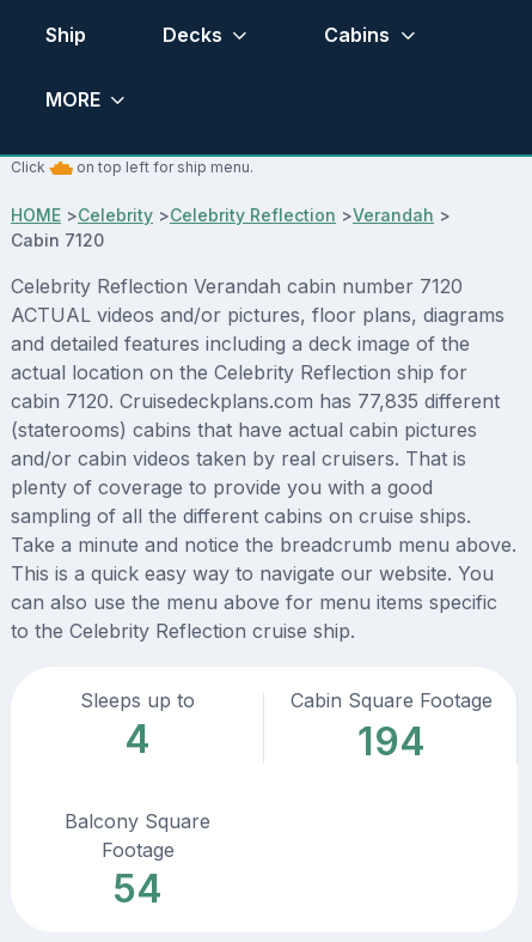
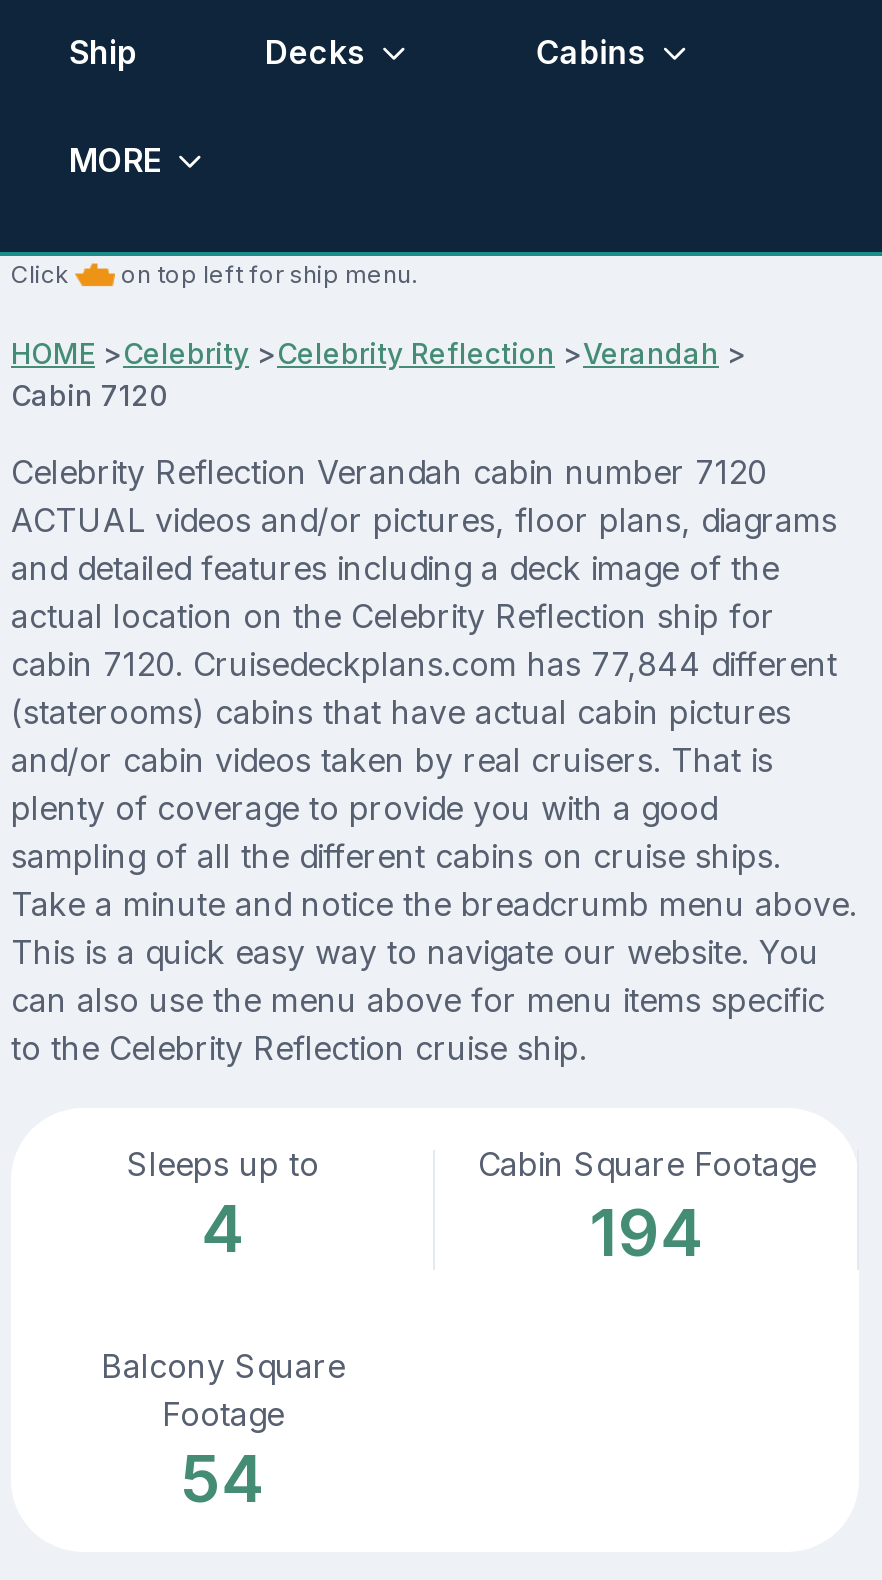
[11,389,500,413] cabin 7120. Cruisedeckplans.com has 77,835 different -> [11,645,837,685] cabin 7120. Cruisedeckplans.com has 77,844 different

